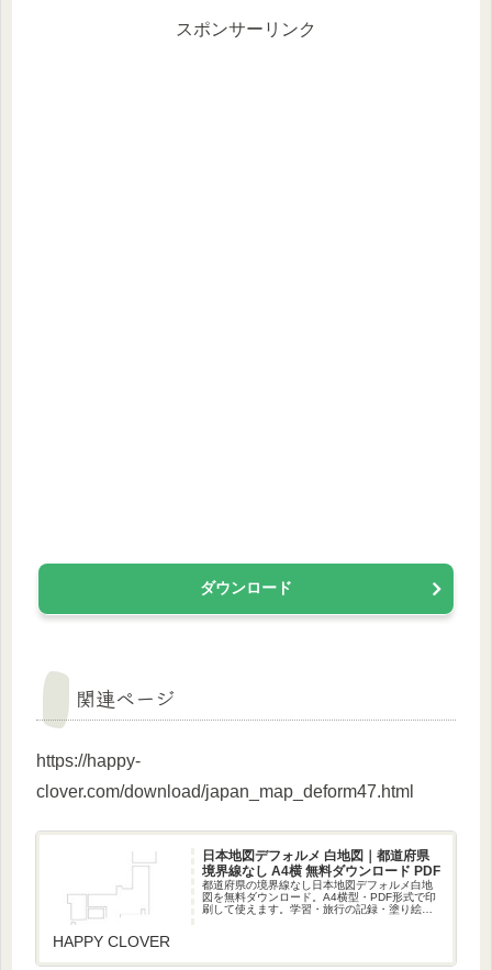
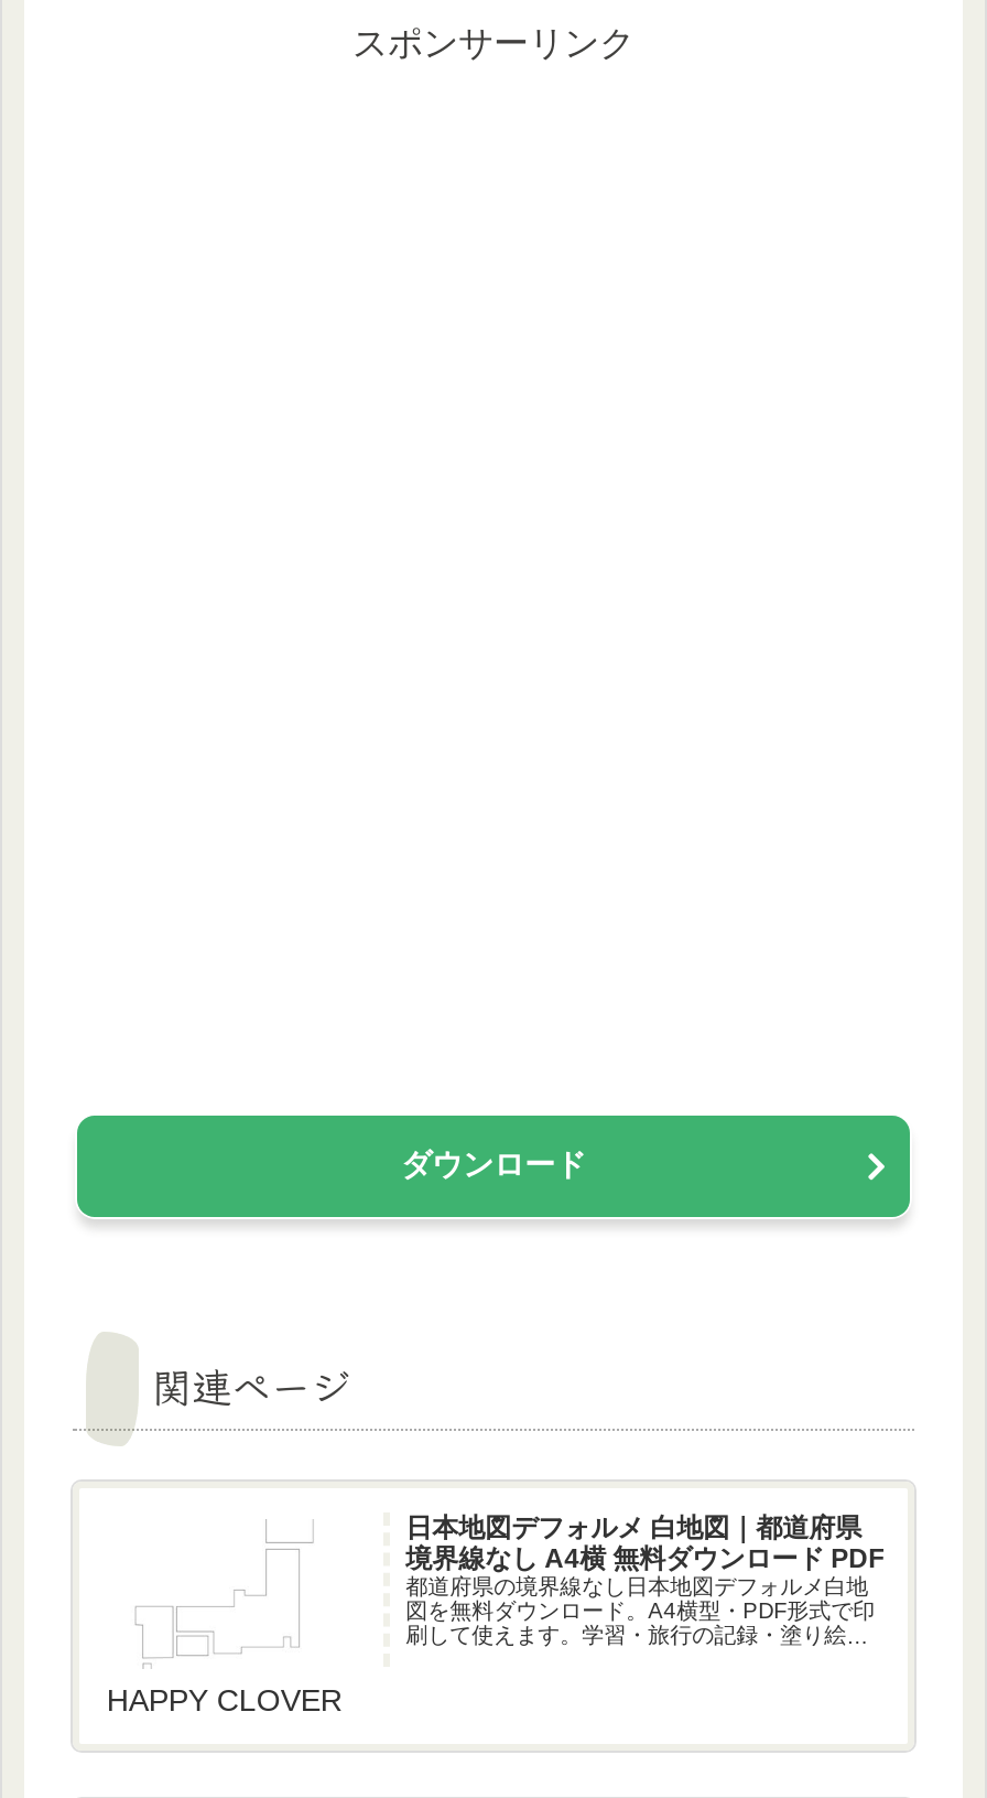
[36,752,414,801] https://happy- | clover.com/download/japan_map_deform47.html -> none

